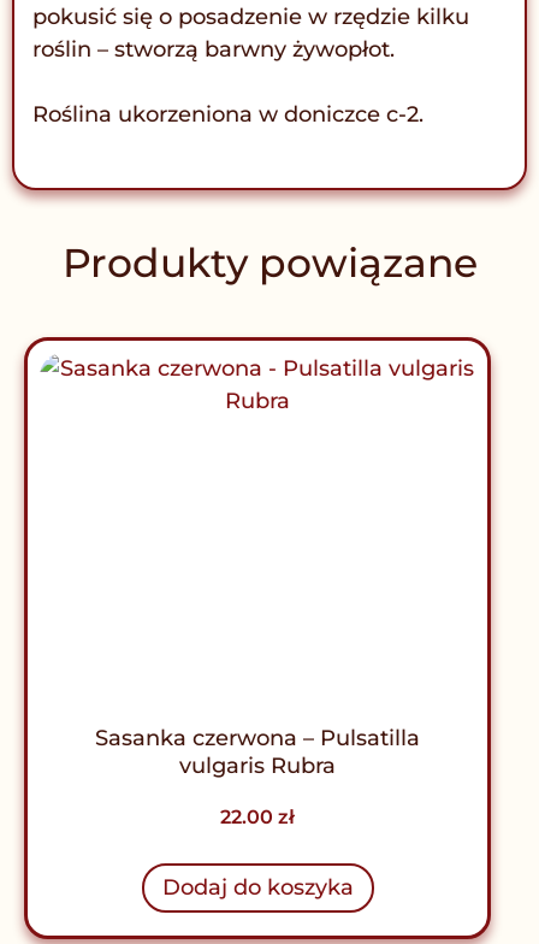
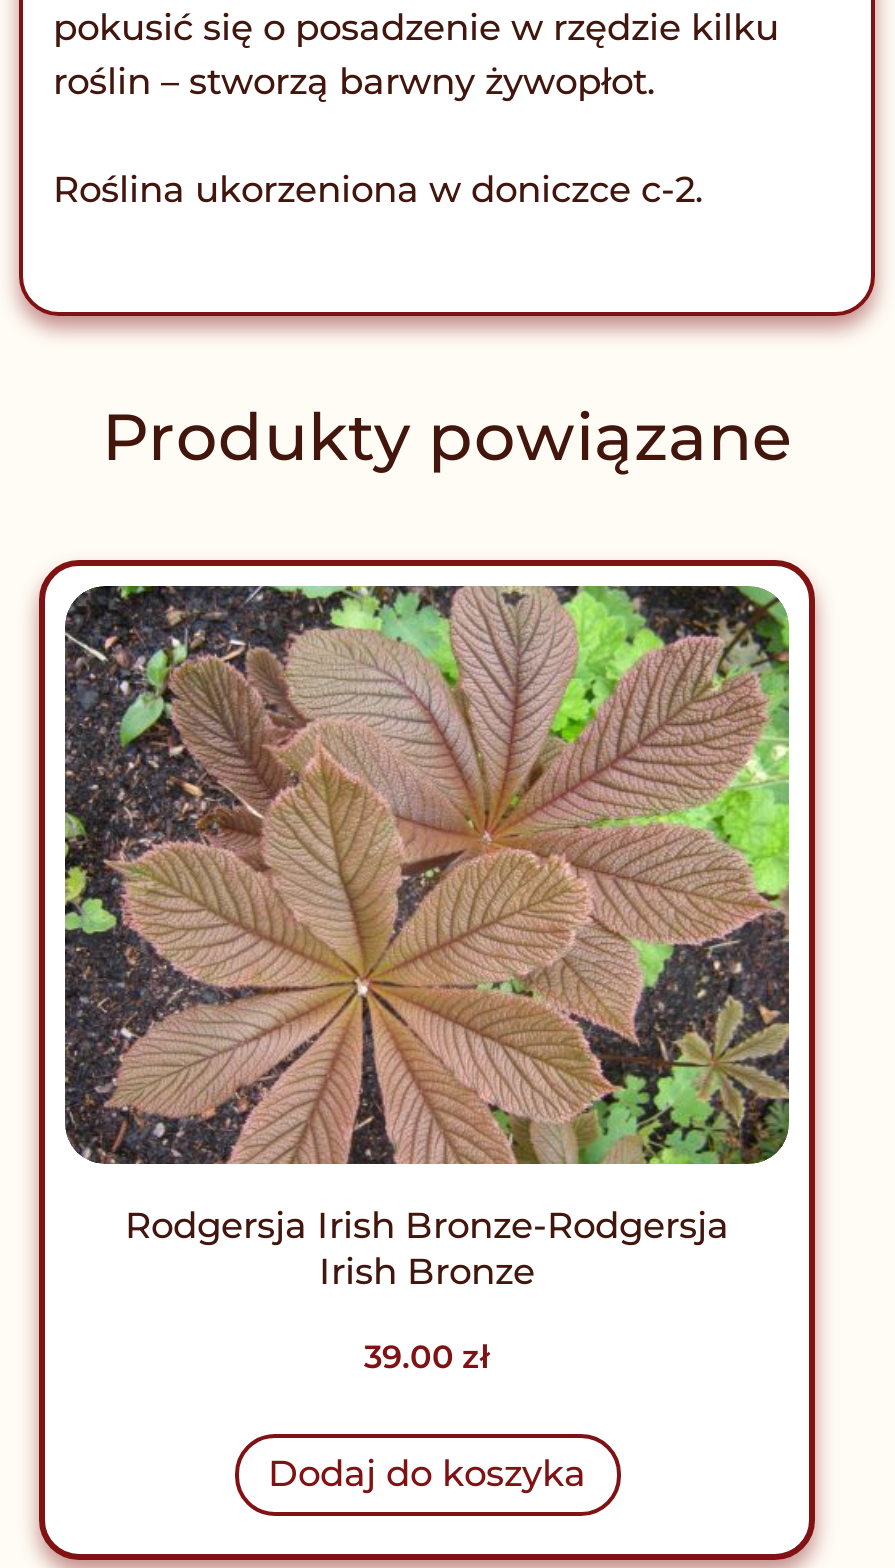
none -> [63,584,791,1166] [image]
[95,725,420,779] Sasanka czerwona – Pulsatilla | vulgaris Rubra -> [125,1204,729,1294] Rodgersja Irish Bronze-Rodgersja | Irish Bronze
[220,804,295,829] 22.00 zł -> [364,1336,490,1376] 39.00 zł

